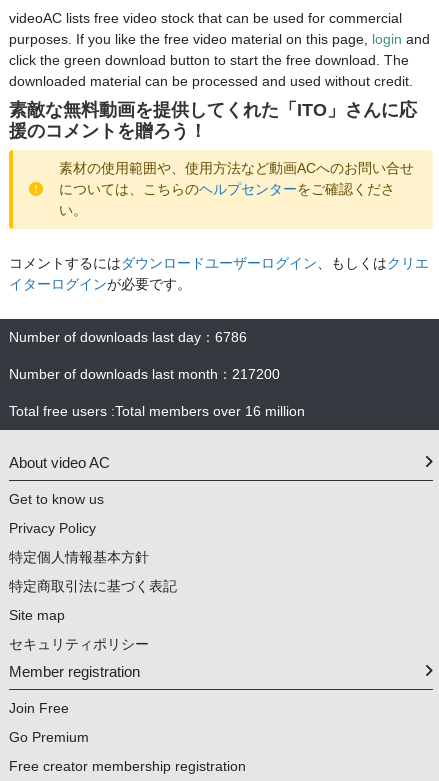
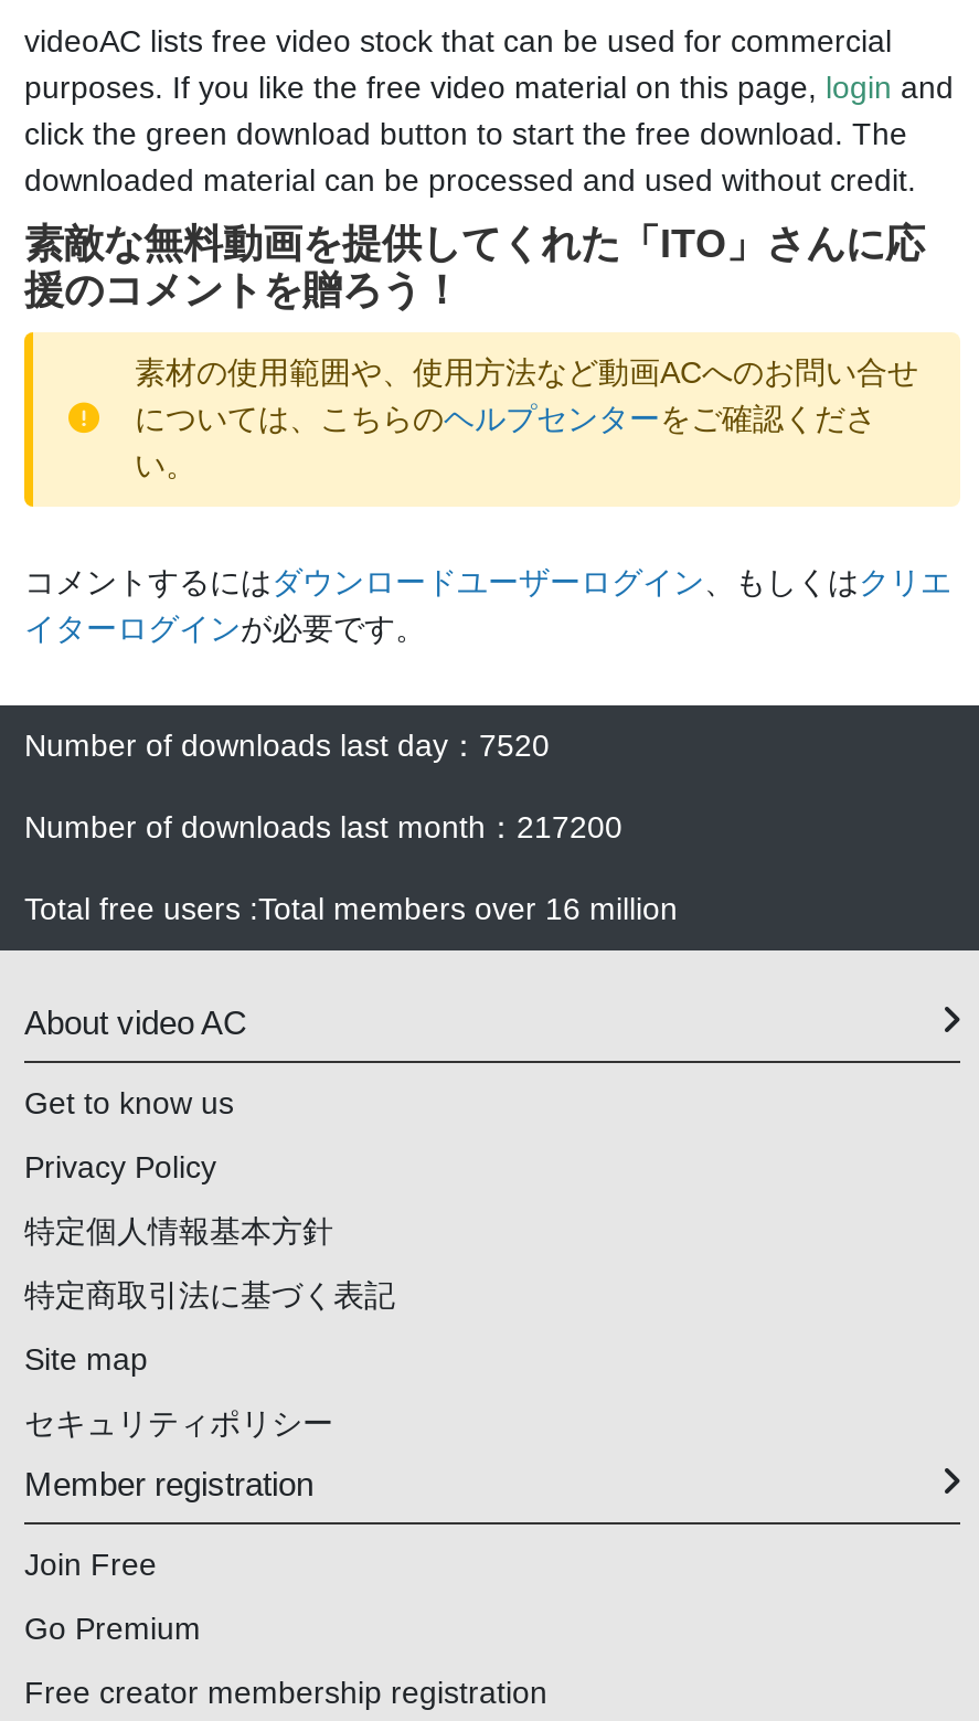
[9,329,247,345] Number of downloads last day：6786 -> [24,727,550,762] Number of downloads last day：7520

